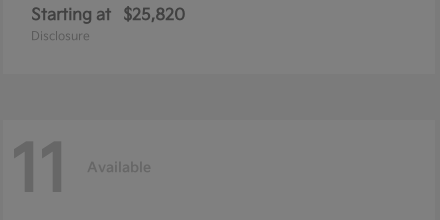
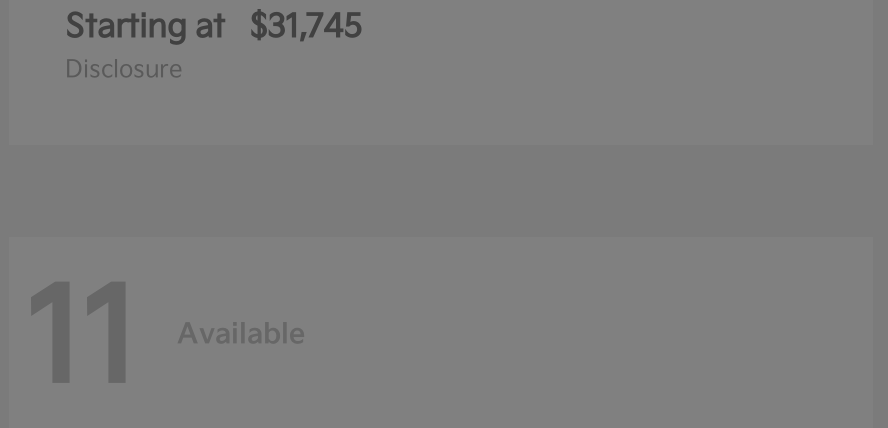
[31,6,185,25] Starting at $25,820 -> [65,9,363,47] Starting at $31,745

